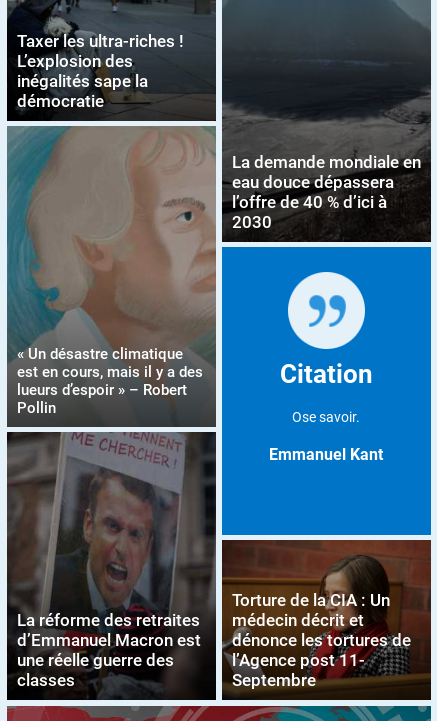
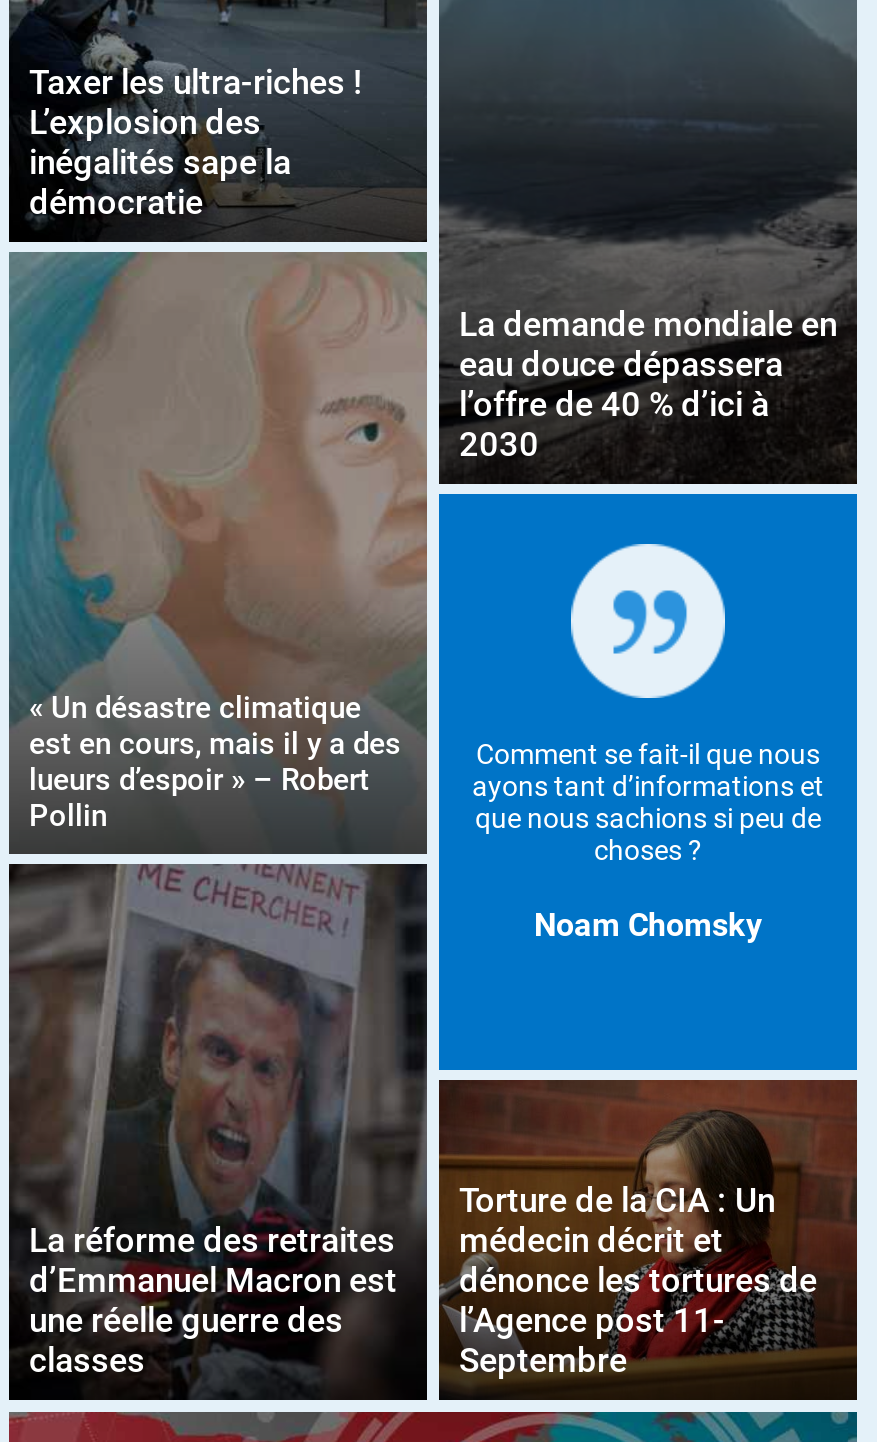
[269,359,383,464] Citation | Ose savoir. | Emmanuel Kant -> [472,738,824,944] Comment se fait-il que nous | ayons tant d’informations et | que nous sachions si peu de | choses ? | Noam Chomsky

